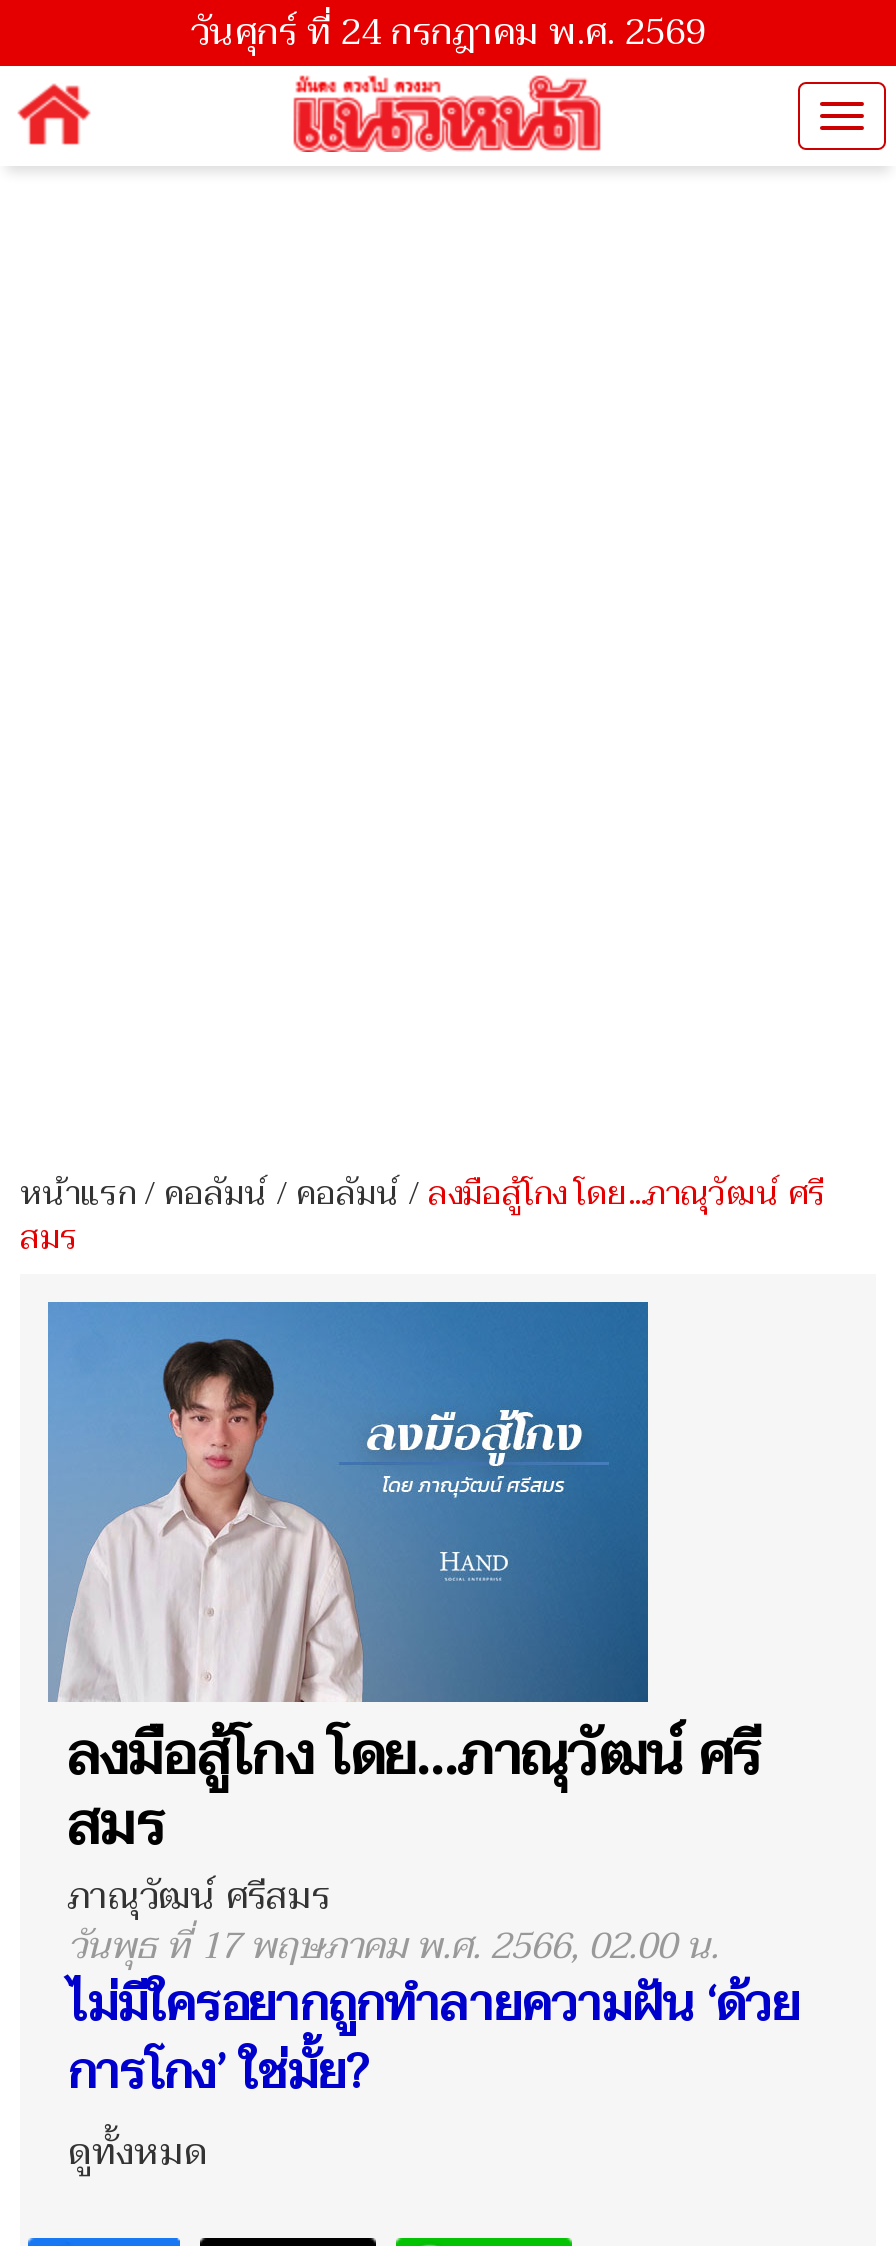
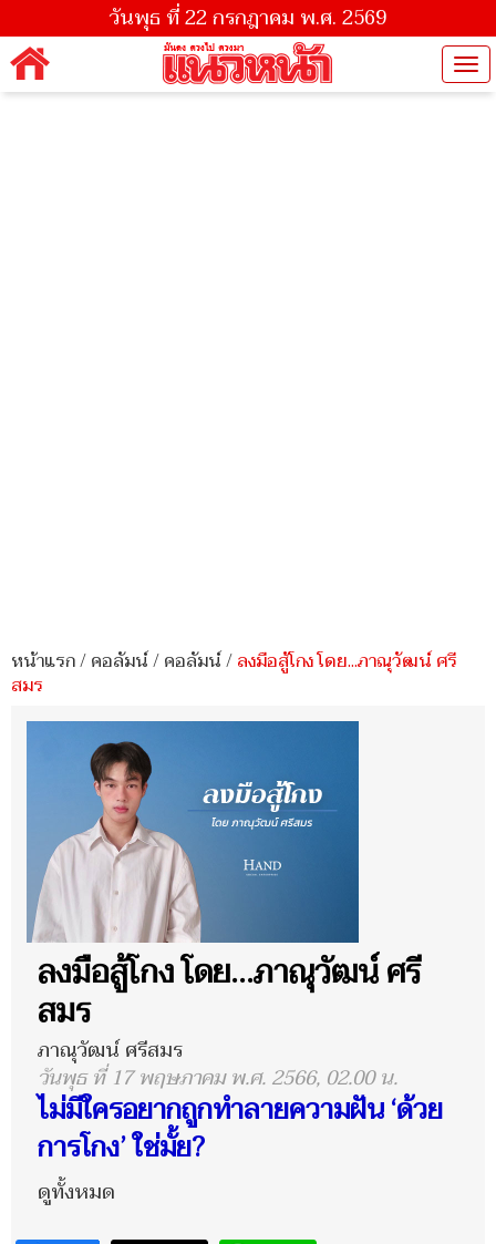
[191,2,705,64] วันศุกร์ ที่ 24 กรกฎาคม พ.ศ. 2569 -> [110,1,386,35] วันพุธ ที่ 22 กรกฎาคม พ.ศ. 2569

